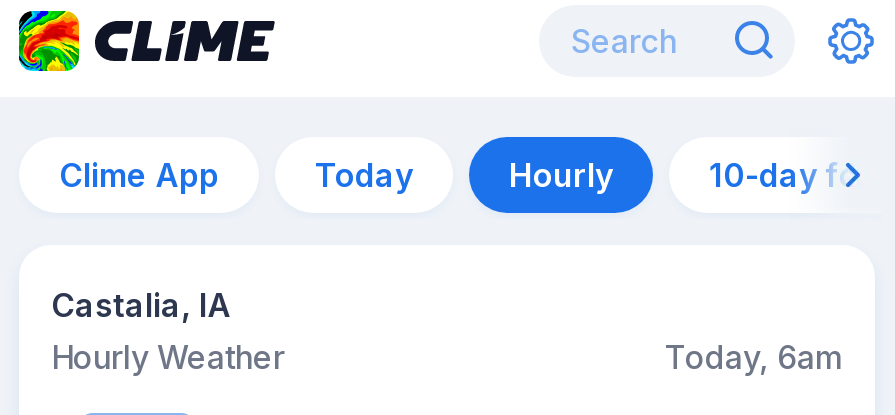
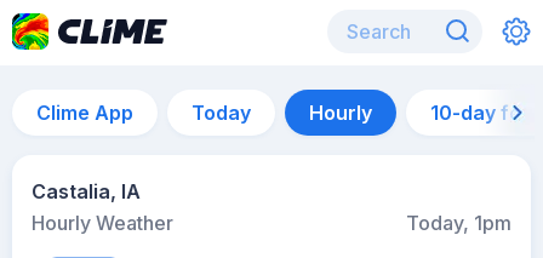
[665,337,843,377] Today, 6am -> [406,211,511,235] Today, 1pm

